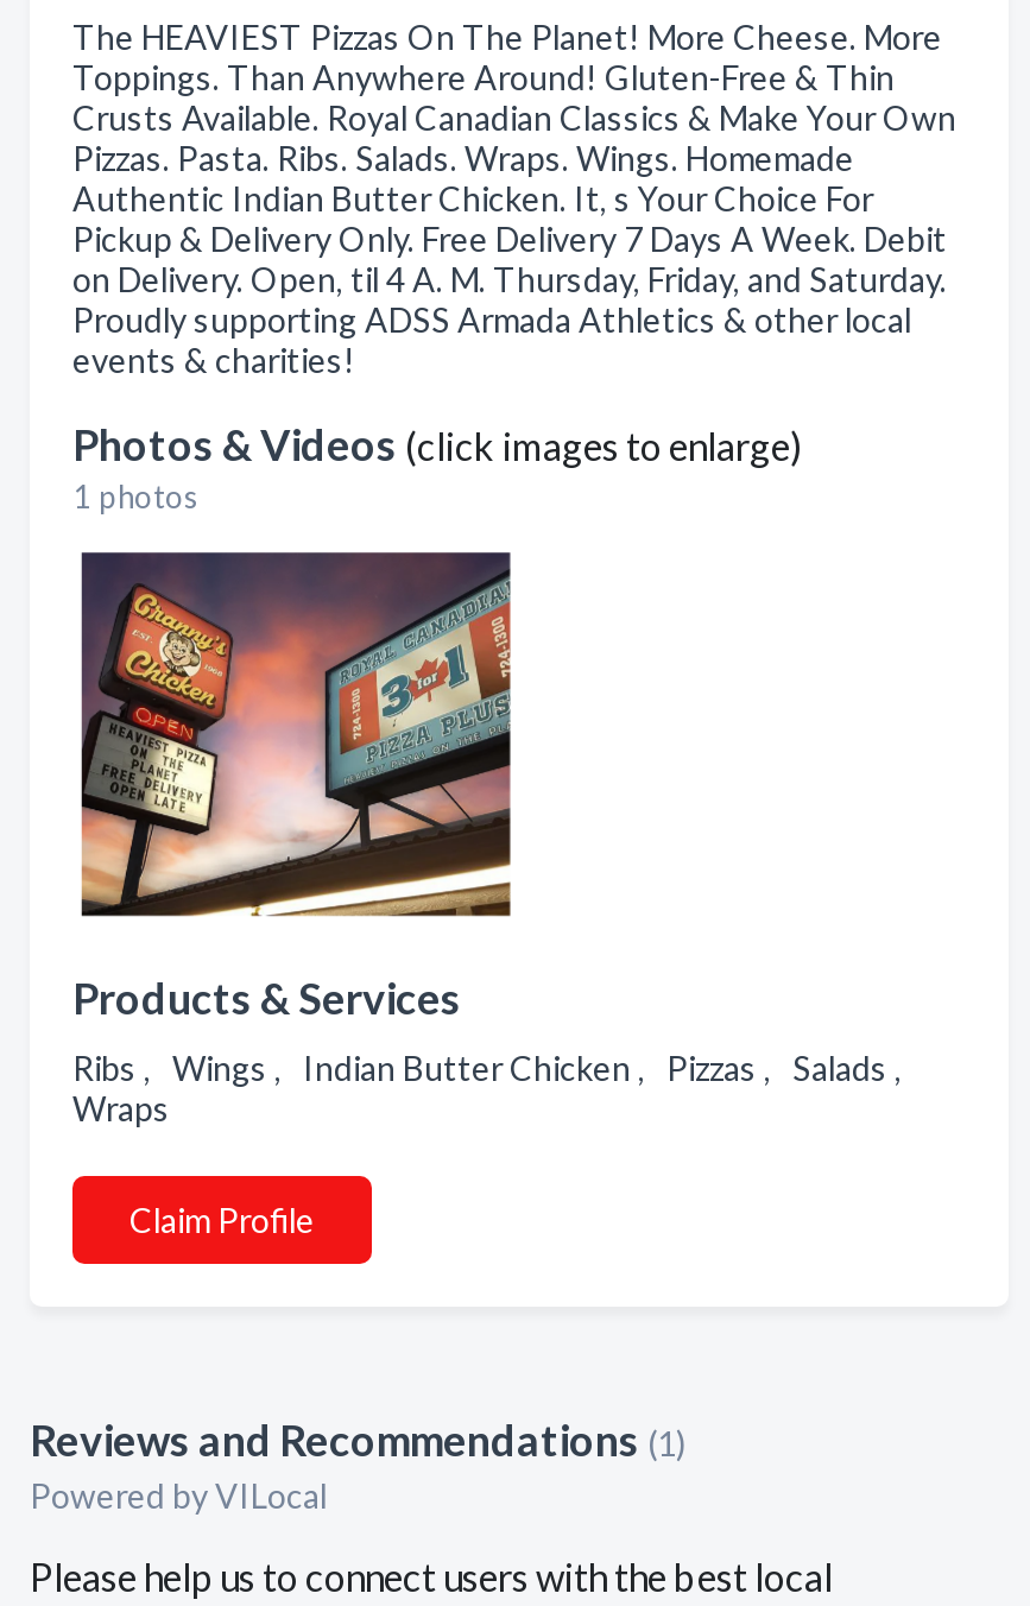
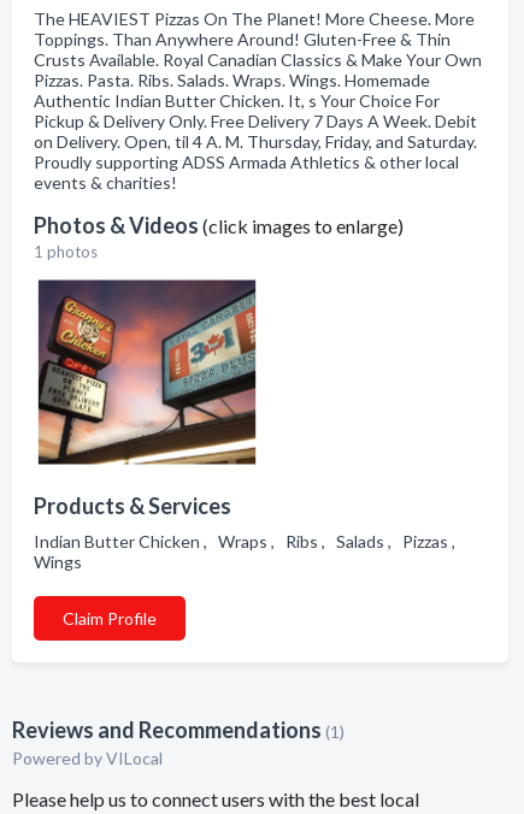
[72,1048,916,1128] Ribs , Wings , Indian Butter Chicken , Pizzas , Salads , | Wraps -> [34,531,463,572] Indian Butter Chicken , Wraps , Ribs , Salads , Pizzas , | Wings

